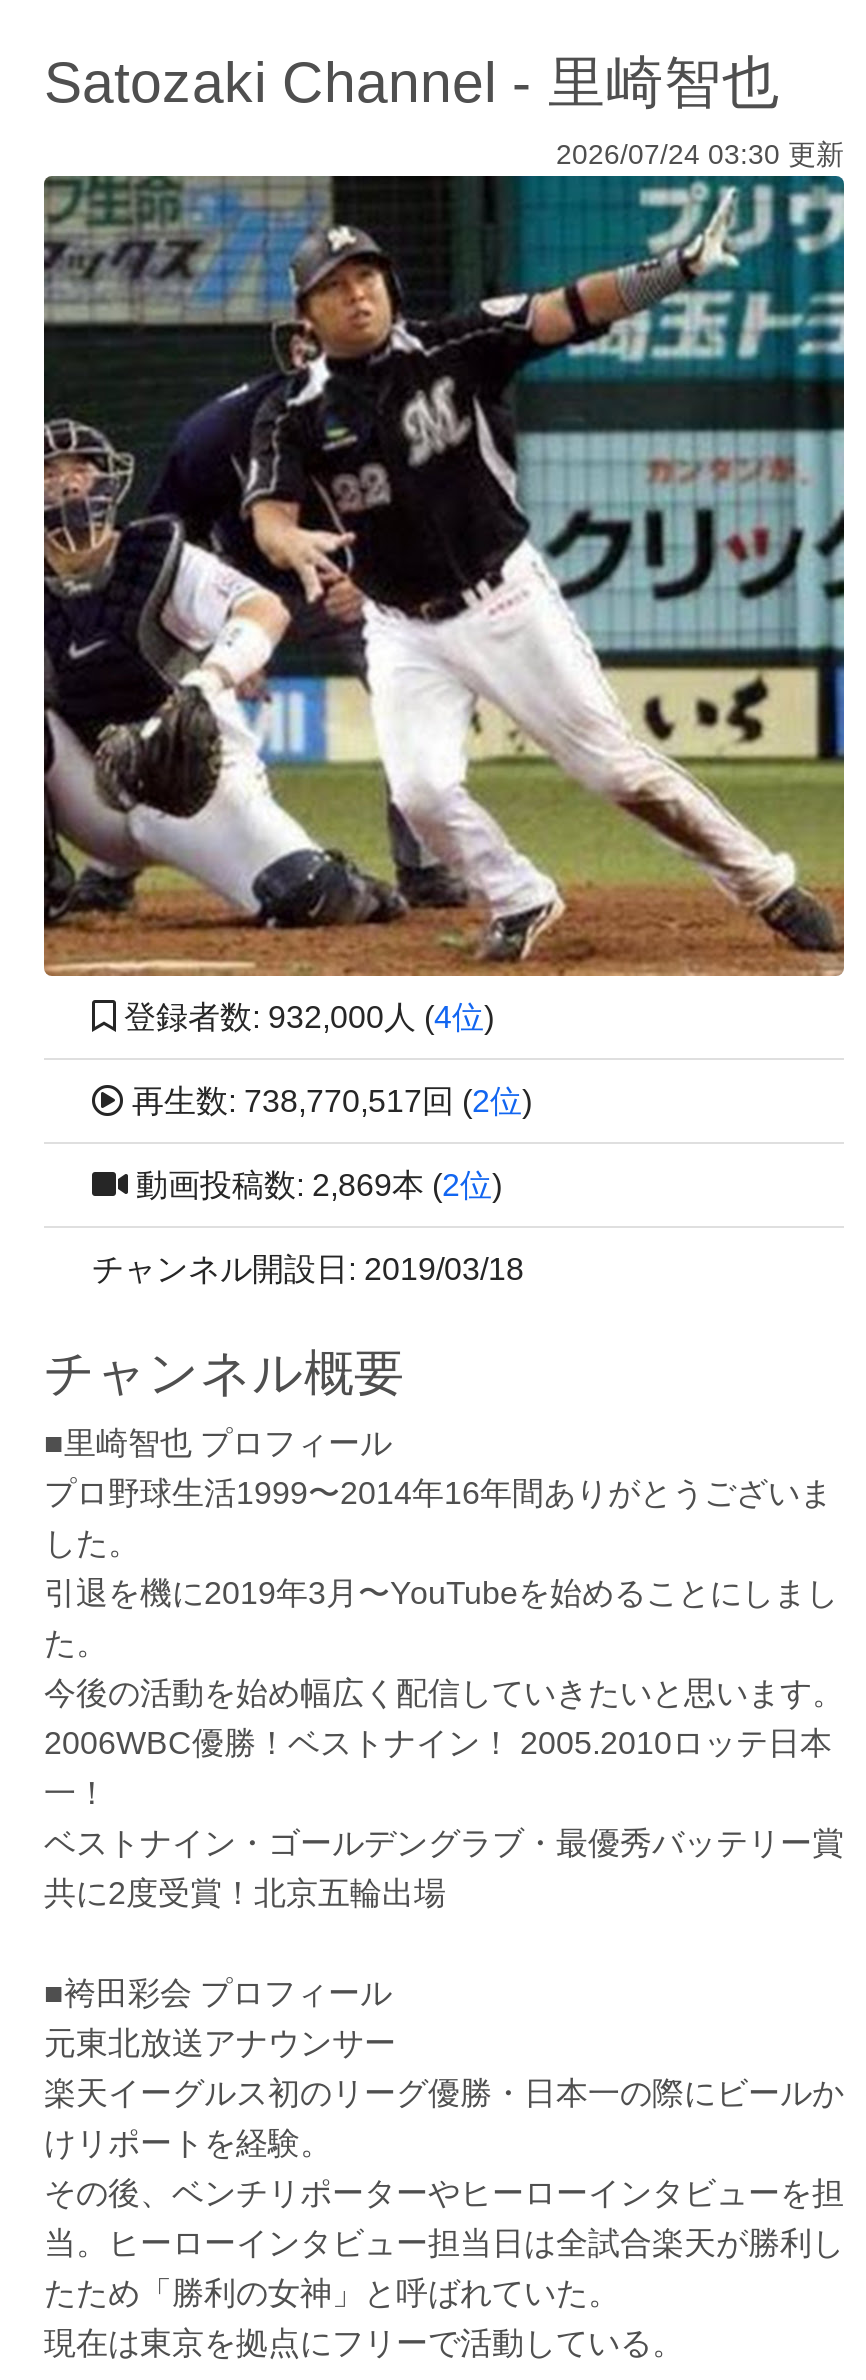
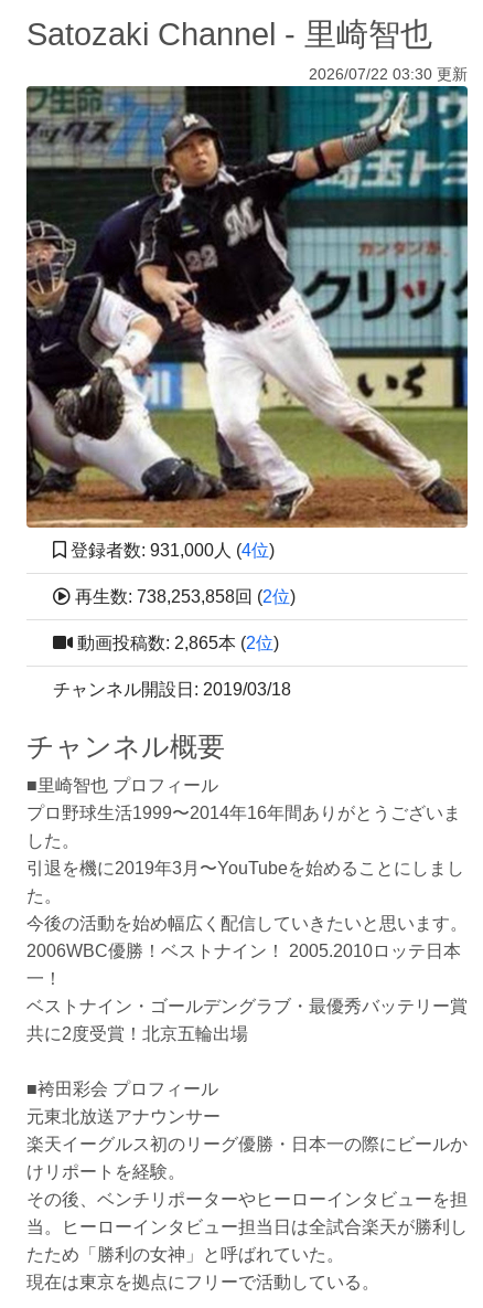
[556,137,844,169] 2026/07/24 03:30 更新 -> [309,65,468,82] 2026/07/22 03:30 更新
[116,999,494,1033] 登録者数: 932,000人 (4位) -> [66,540,275,559] 登録者数: 931,000人 (4位)
[124,1083,532,1117] 再生数: 738,770,517回 (2位) -> [71,587,296,606] 再生数: 738,253,858回 (2位)
[128,1167,502,1201] 動画投稿数: 2,869本 (2位) -> [73,633,279,652] 動画投稿数: 2,865本 (2位)

